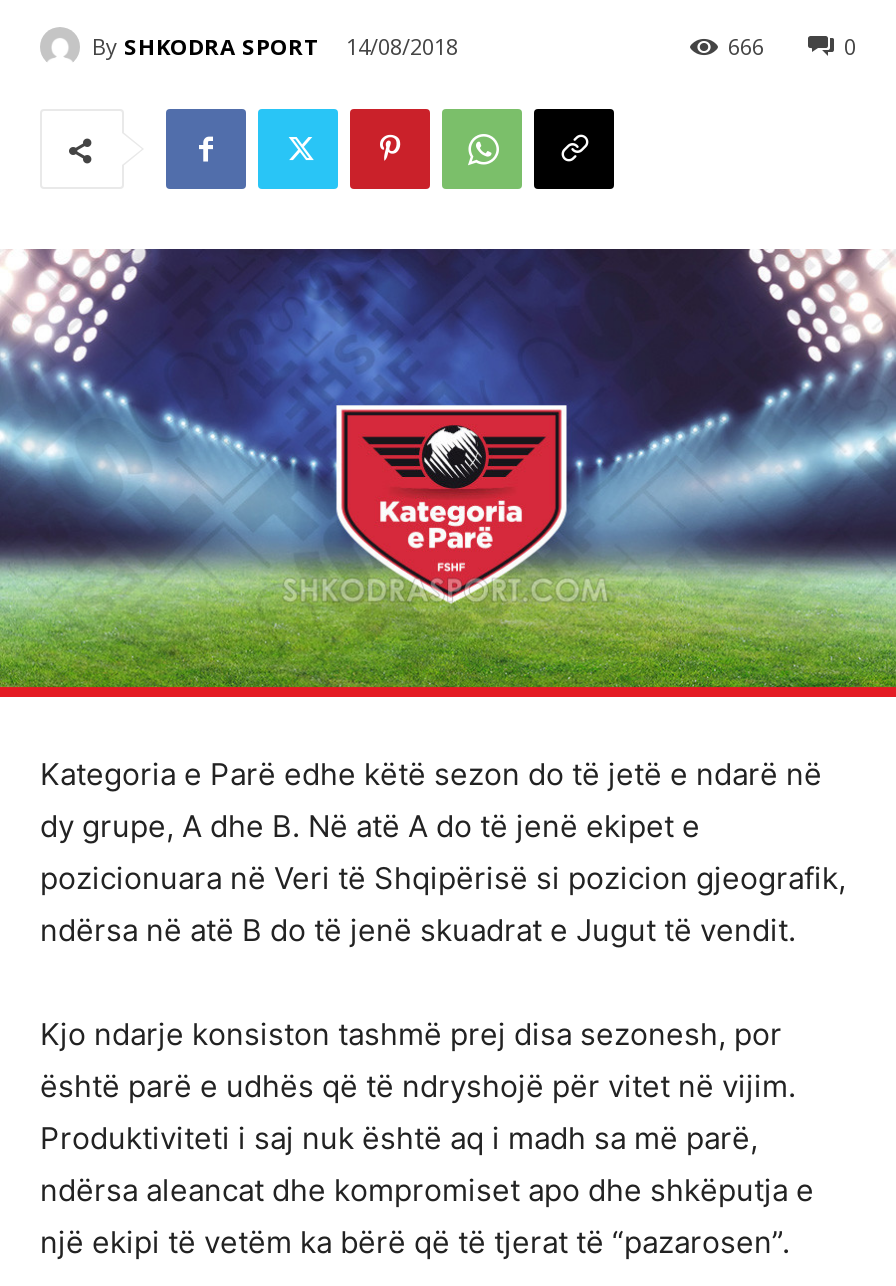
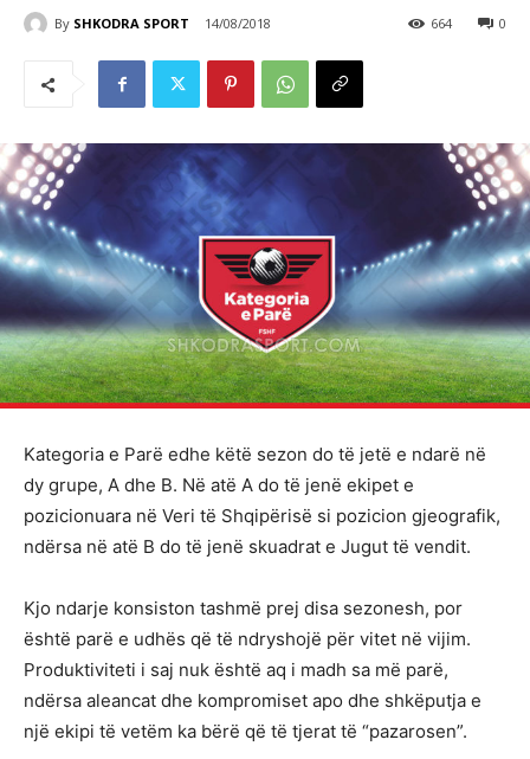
[728,31,764,61] 666 -> [431,14,452,32] 664

